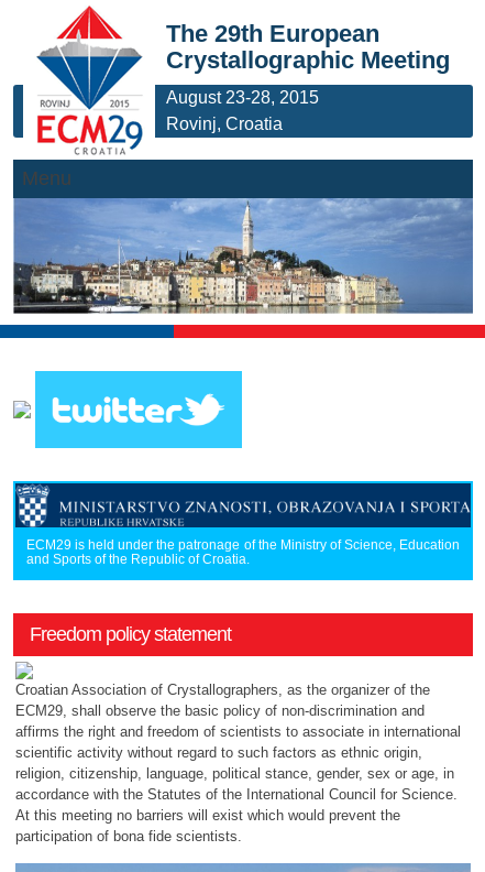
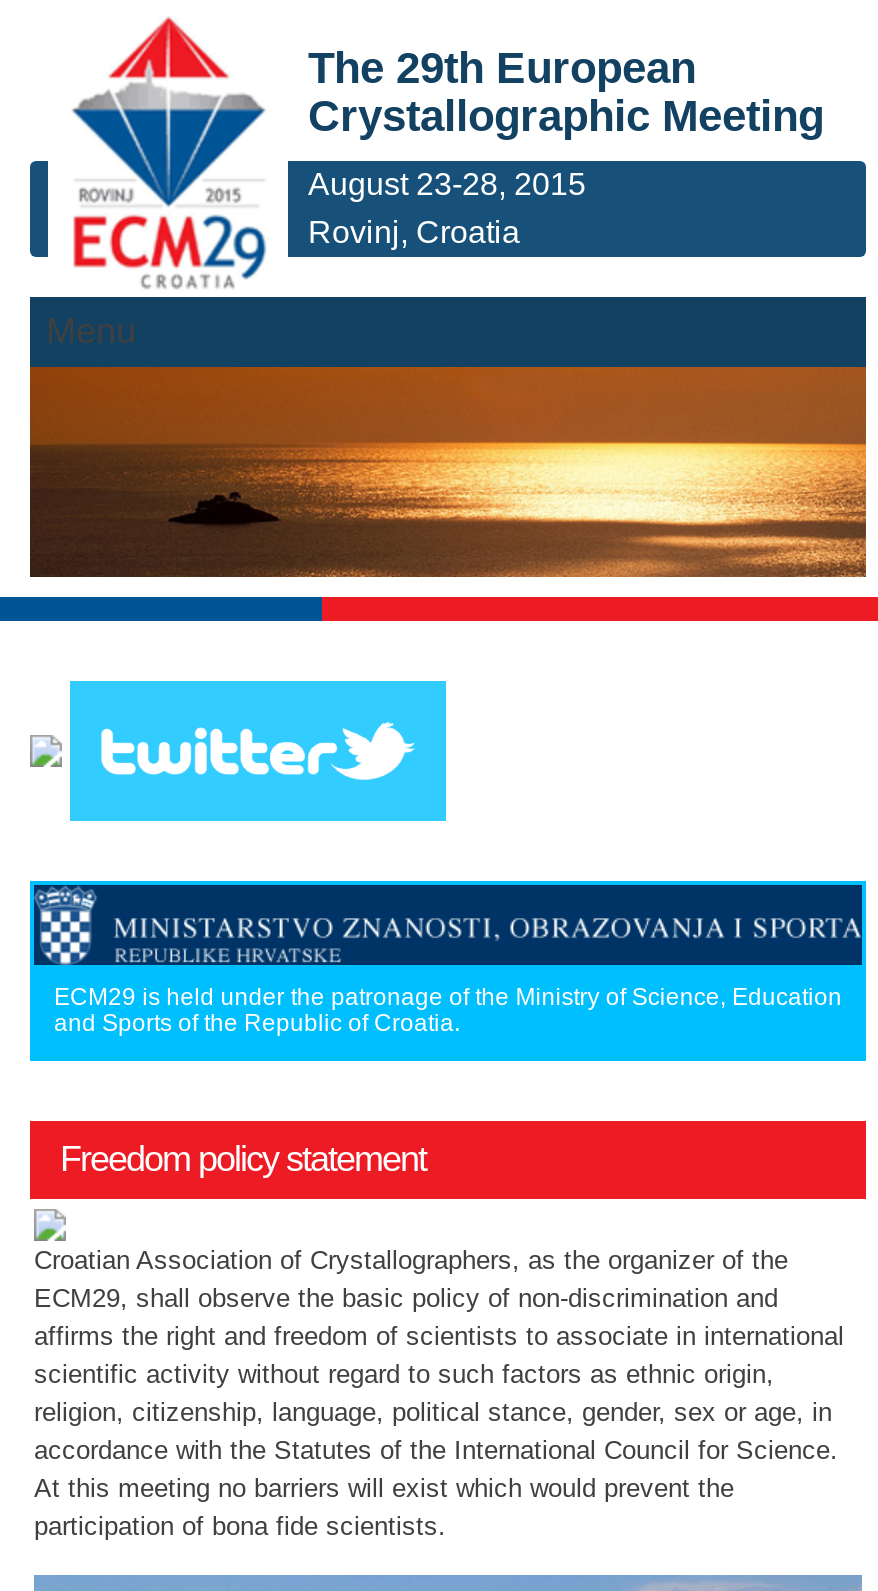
[12,197,474,315] [image] -> [28,365,868,579] [image]

